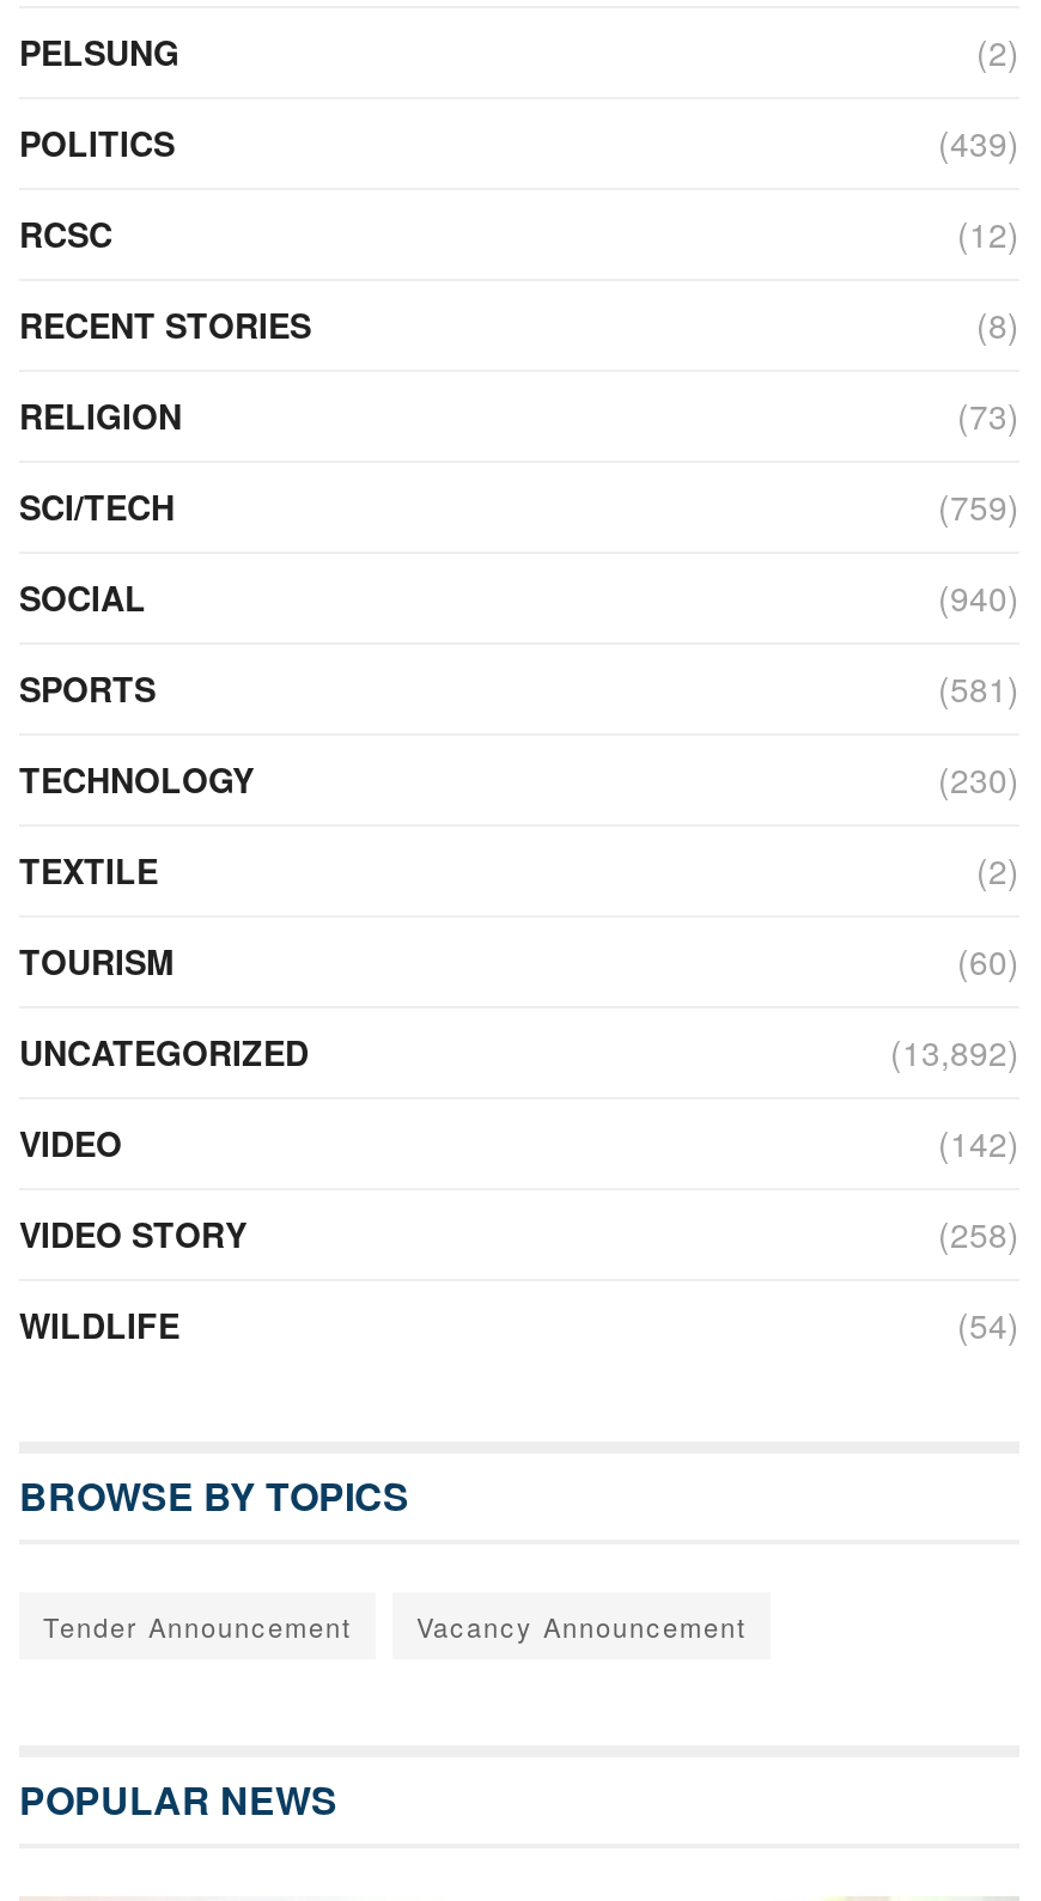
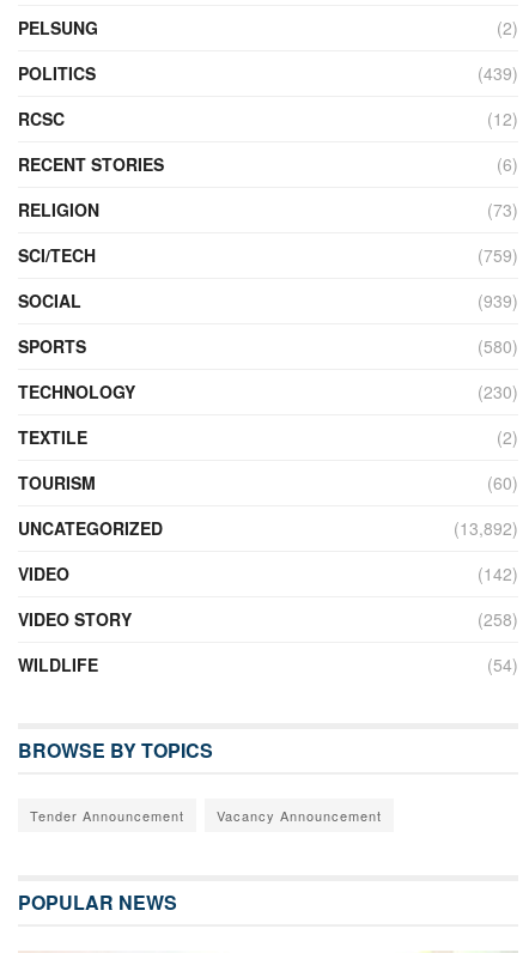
[976,300,1019,348] (8) -> [497,152,518,176] (6)
[938,573,1019,620] (940) -> [478,288,518,312] (939)
[938,663,1019,711] (581) -> [478,334,518,358] (580)

